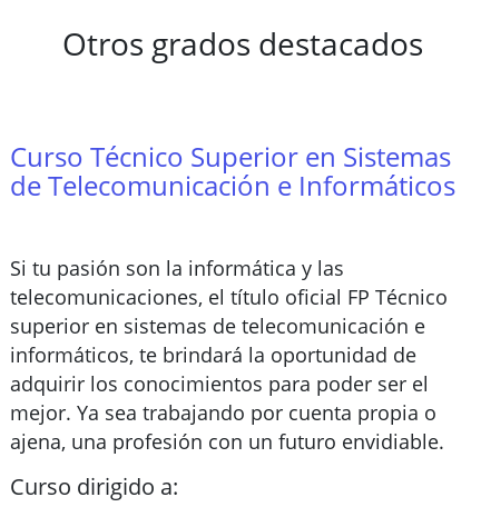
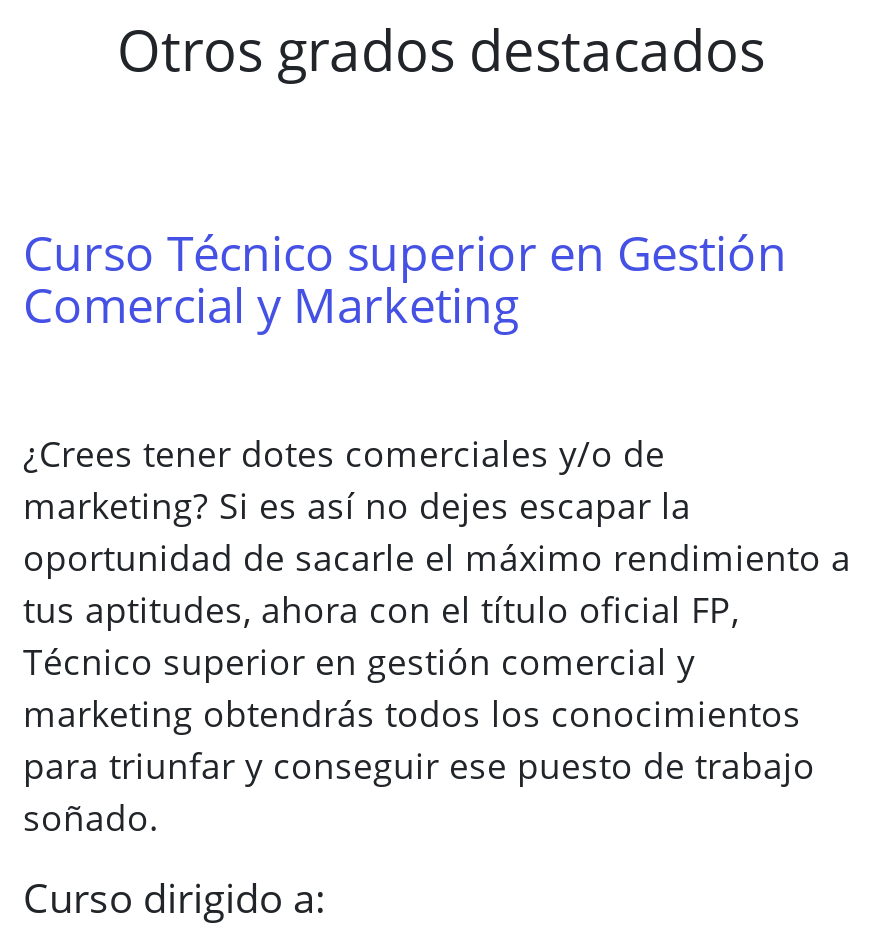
[10,138,455,203] Curso Técnico Superior en Sistemas | de Telecomunicación e Informáticos -> [23,219,787,337] Curso Técnico superior en Gestión | Comercial y Marketing
[10,255,448,455] Si tu pasión son la informática y las | telecomunicaciones, el título oficial FP Técnico | superior en sistemas de telecomunicación e | informáticos, te brindará la oportunidad de | adquirir los conocimientos para poder ser el | mejor. Ya sea trabajando por cuenta propia o | ajena, una profesión con un futuro envidiable. -> [23,429,851,841] ¿Crees tener dotes comerciales y/o de | marketing? Si es así no dejes escapar la | oportunidad de sacarle el máximo rendimiento a | tus aptitudes, ahora con el título oficial FP, | Técnico superior en gestión comercial y | marketing obtendrás todos los conocimientos | para triunfar y conseguir ese puesto de trabajo | soñado.

